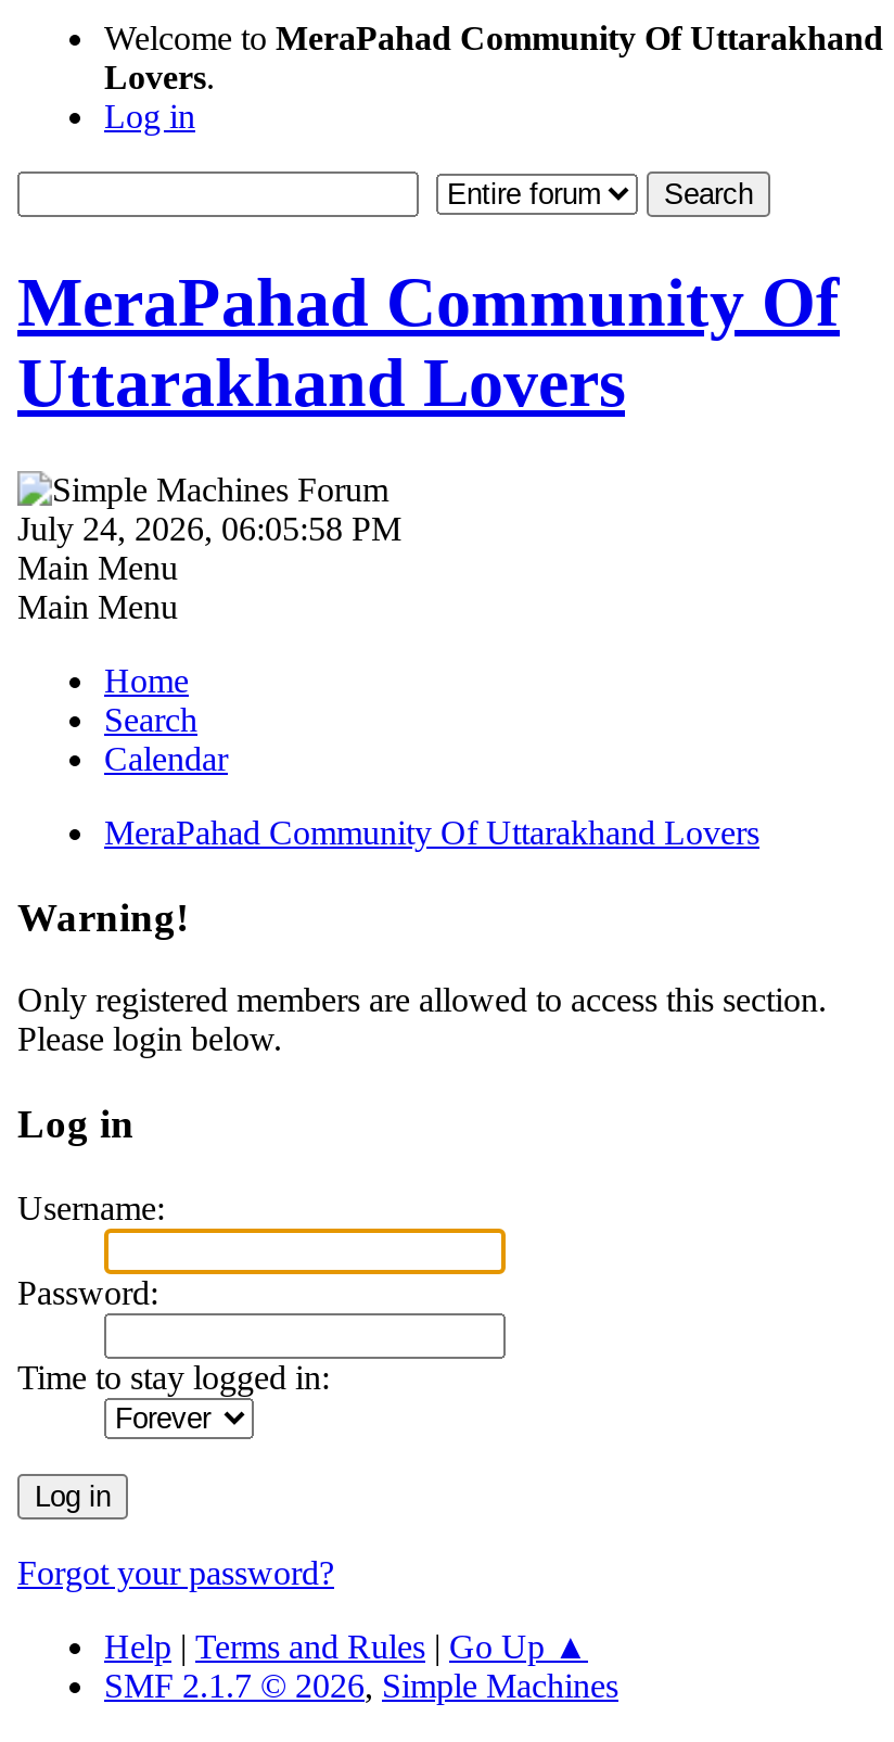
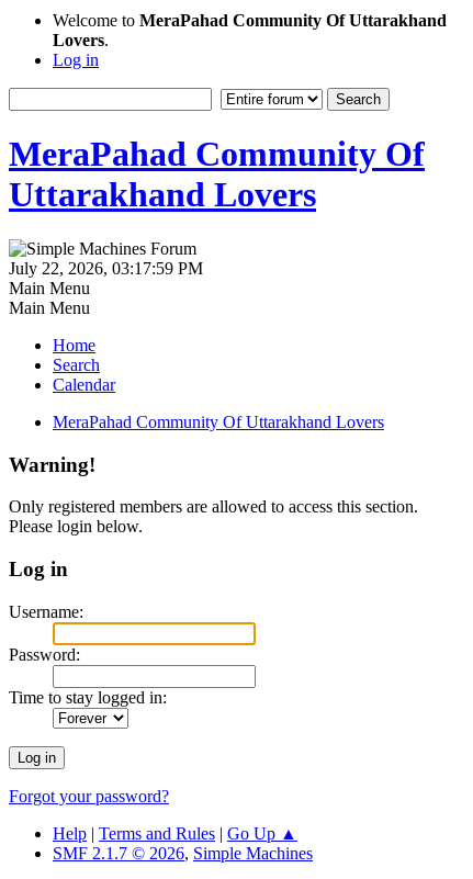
[17,510,401,547] July 24, 2026, 06:05:58 PM -> [9,259,203,278] July 22, 2026, 03:17:59 PM

